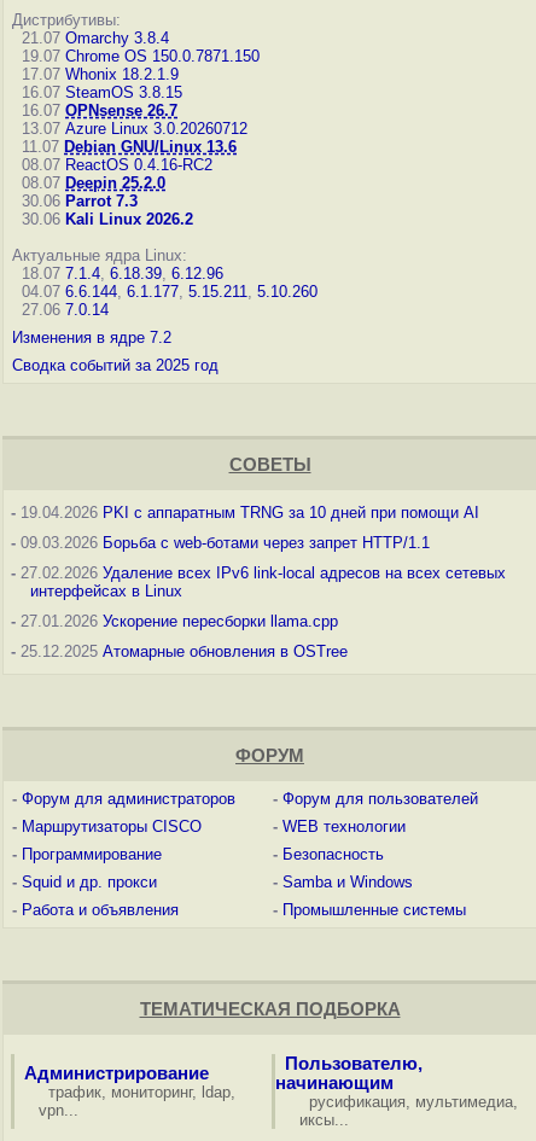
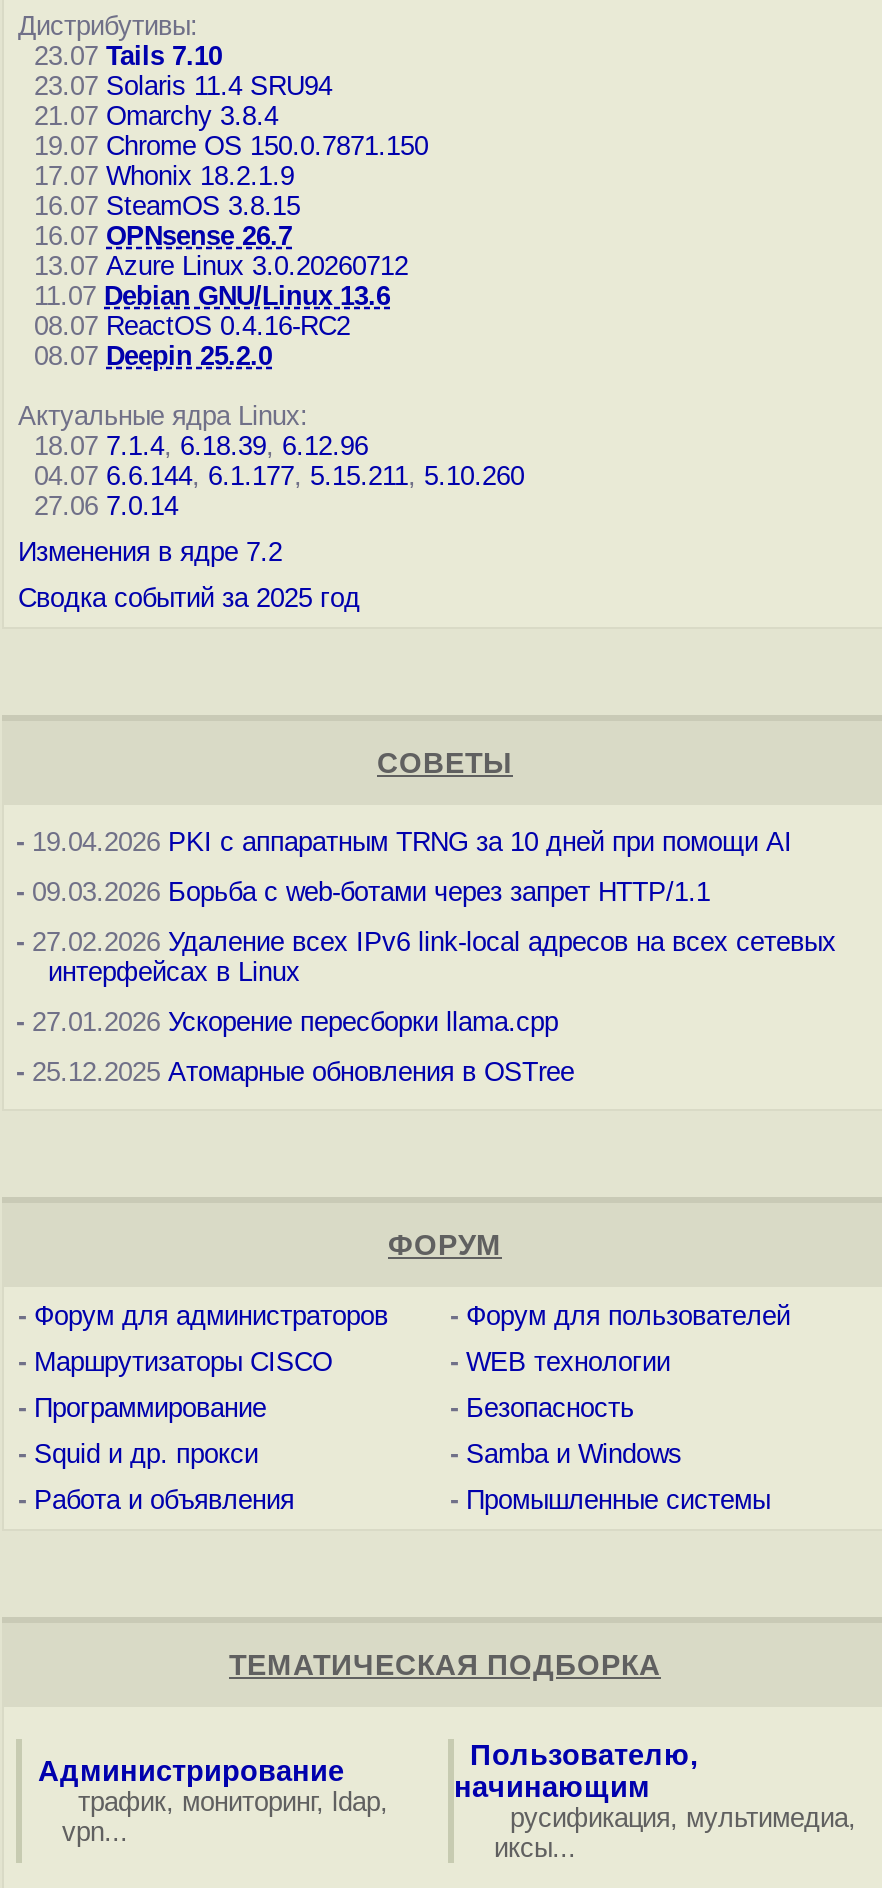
none -> [18,41,332,101] 23.07 Tails 7.10 | 23.07 Solaris 11.4 SRU94
moved [12,29,260,192] -> [18,101,428,371]: 21.07 Omarchy 3.8.4 | 19.07 Chrome OS 150.0.7871.150 | 17.07 Whonix 18.2.1.9 | ... | 08.07 ReactOS 0.4.16-RC2 | 08.07 Deepin 25.2.0
[12,192,193,228] 30.06 Parrot 7.3 | 30.06 Kali Linux 2026.2 -> none

